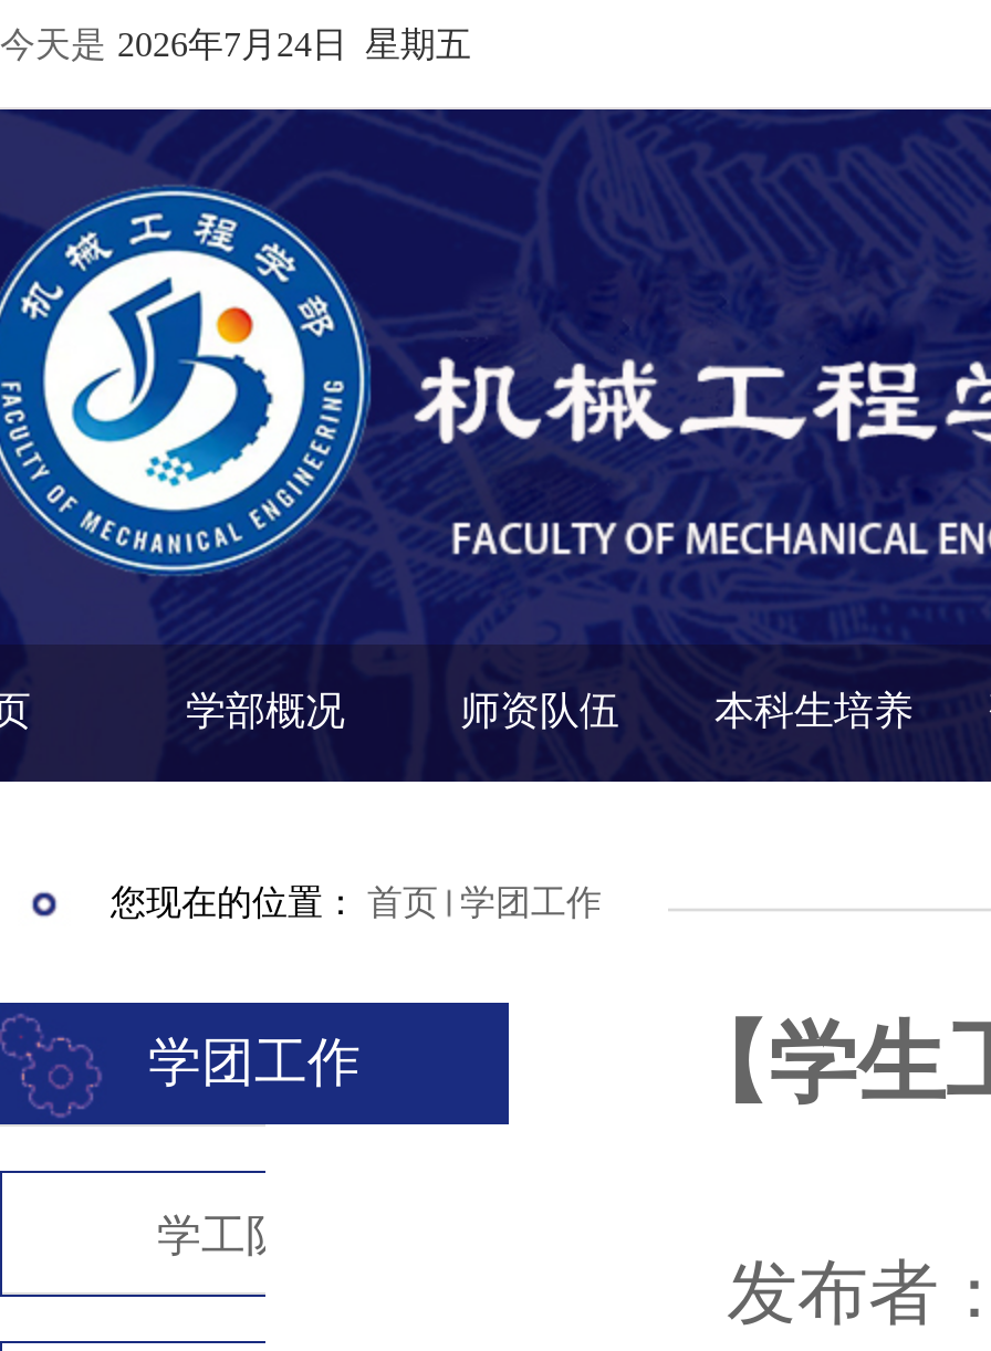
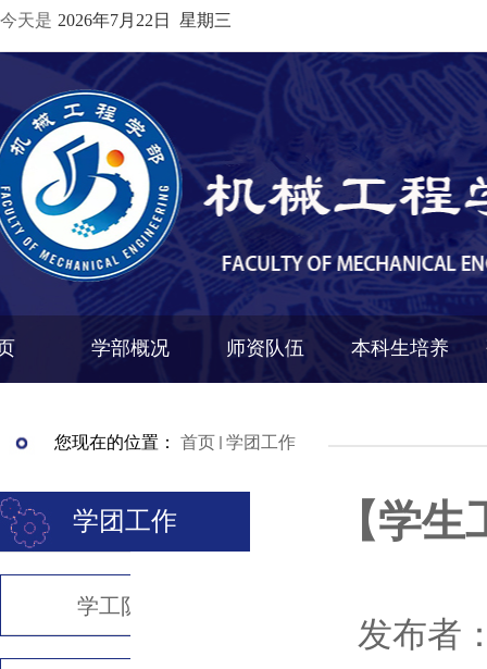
[0,25,471,63] 今天是 2026年7月24日 星期五 -> [0,11,232,29] 今天是 2026年7月22日 星期三

